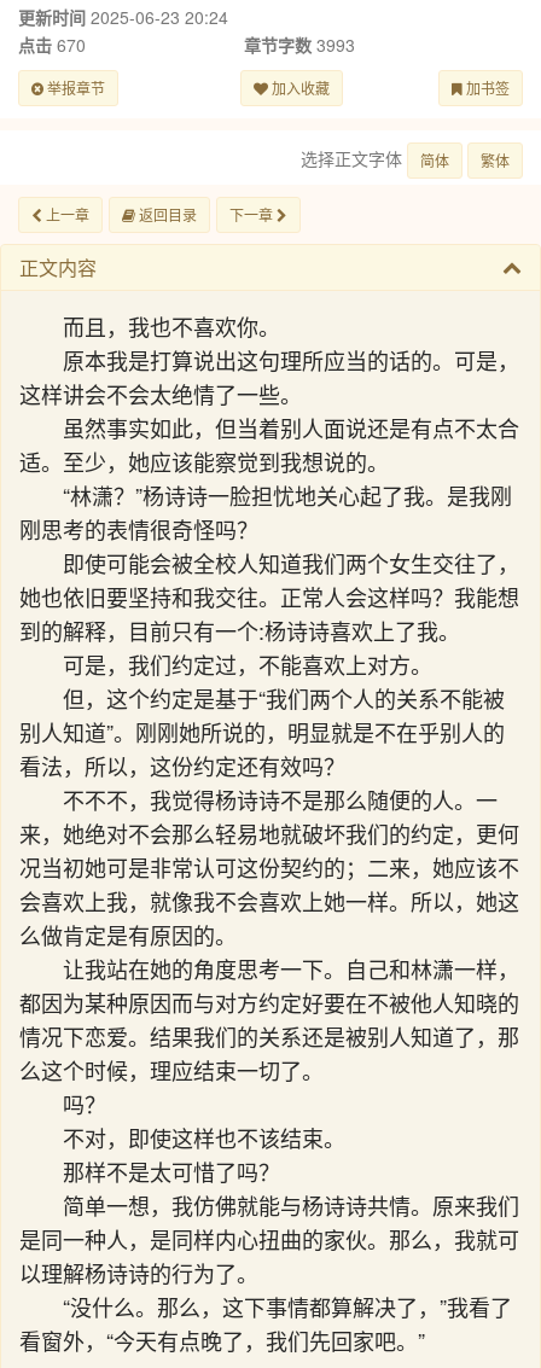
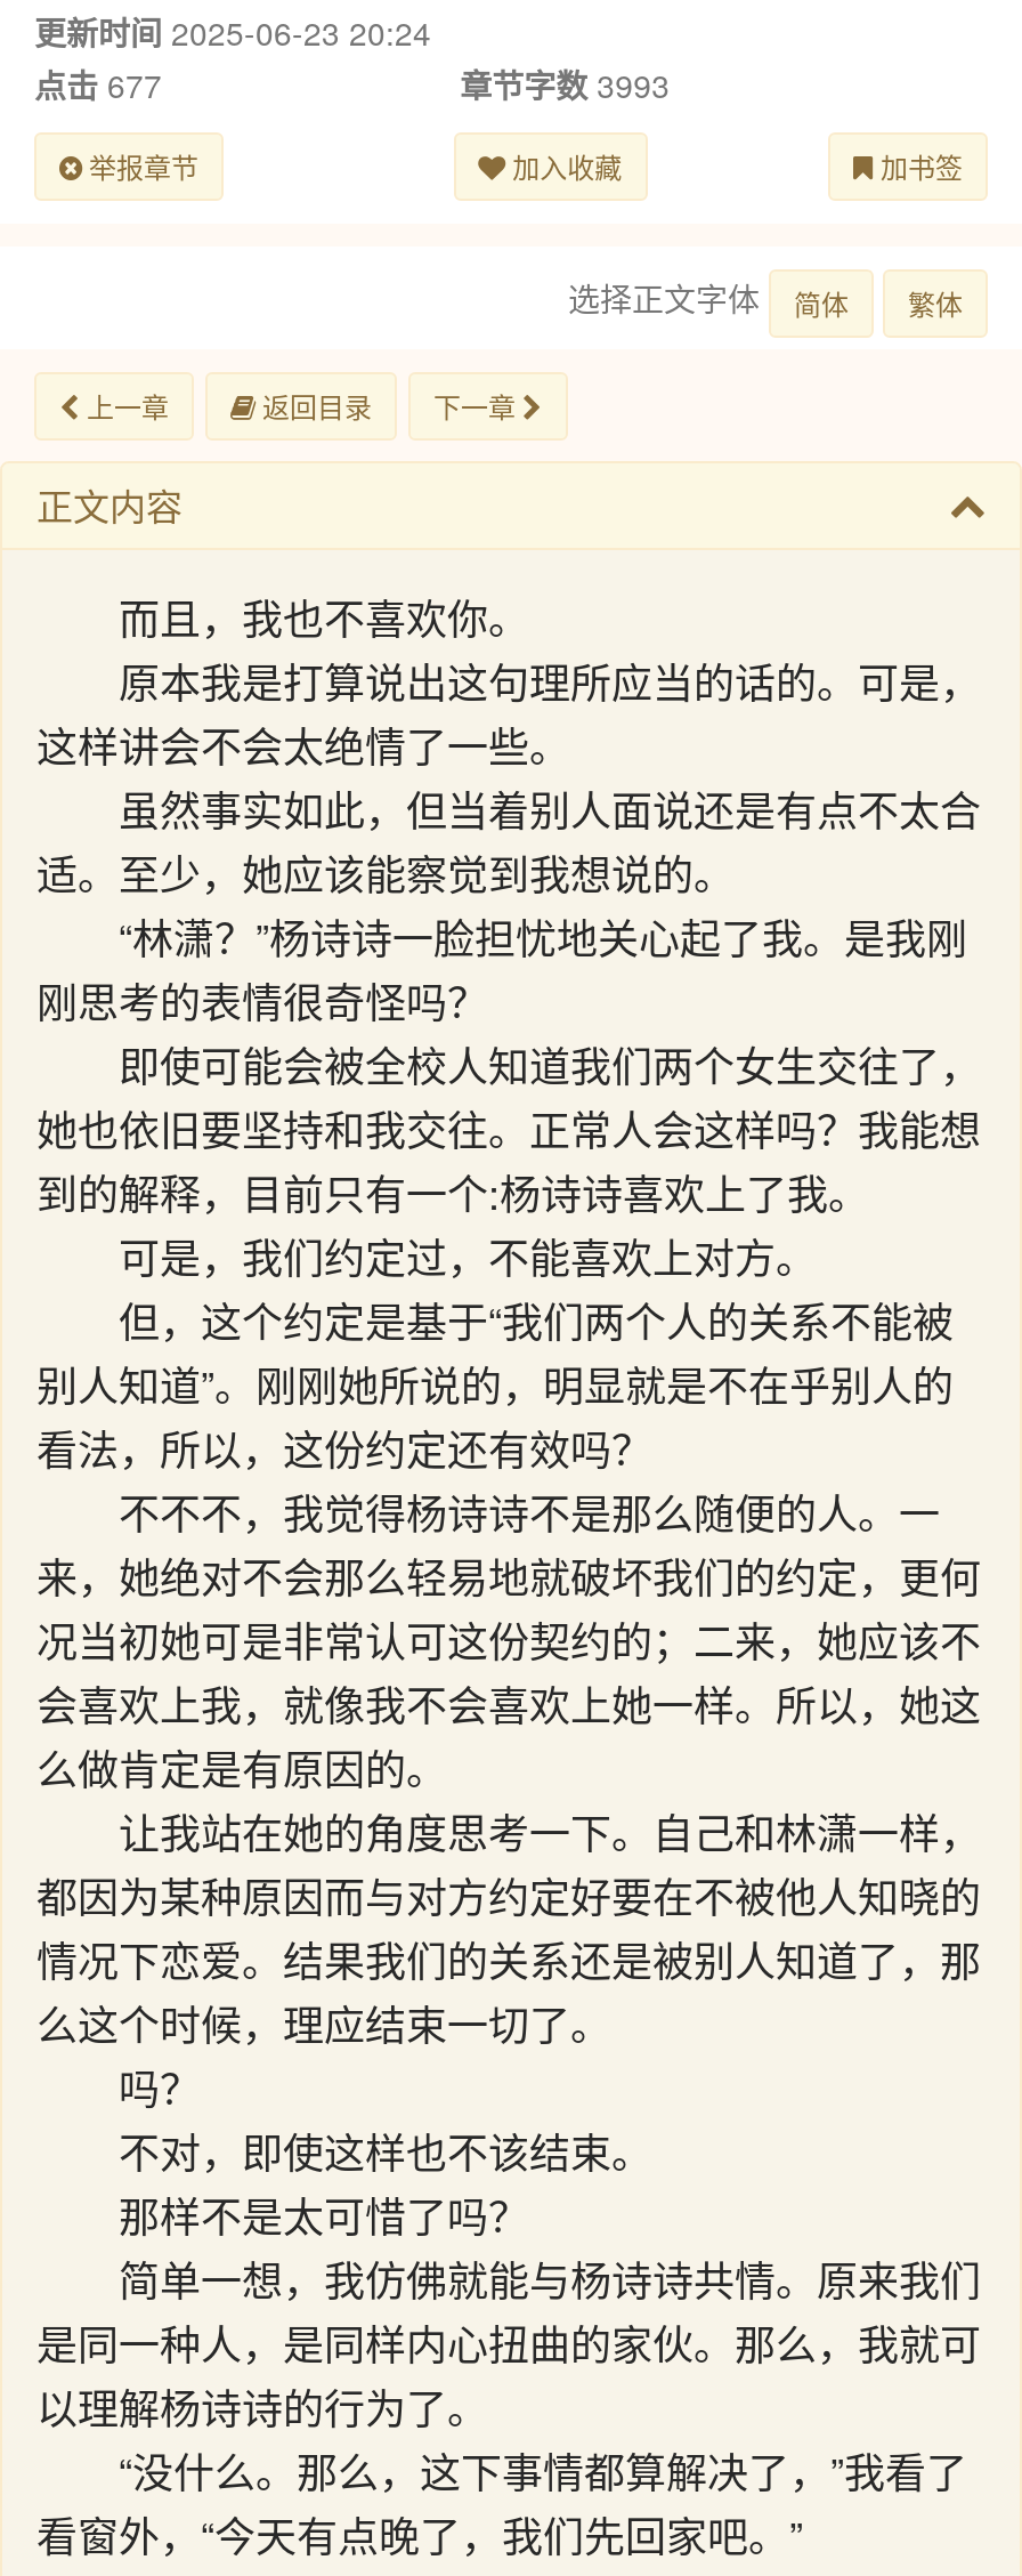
[18,33,86,57] 点击670 -> [34,62,162,107] 点击677

